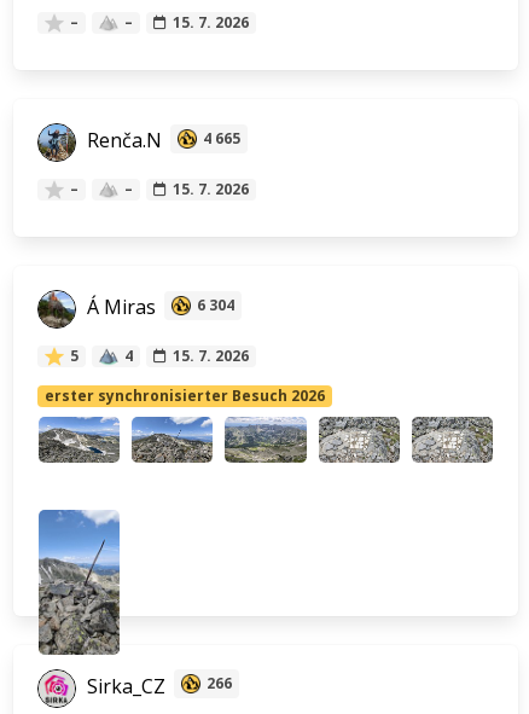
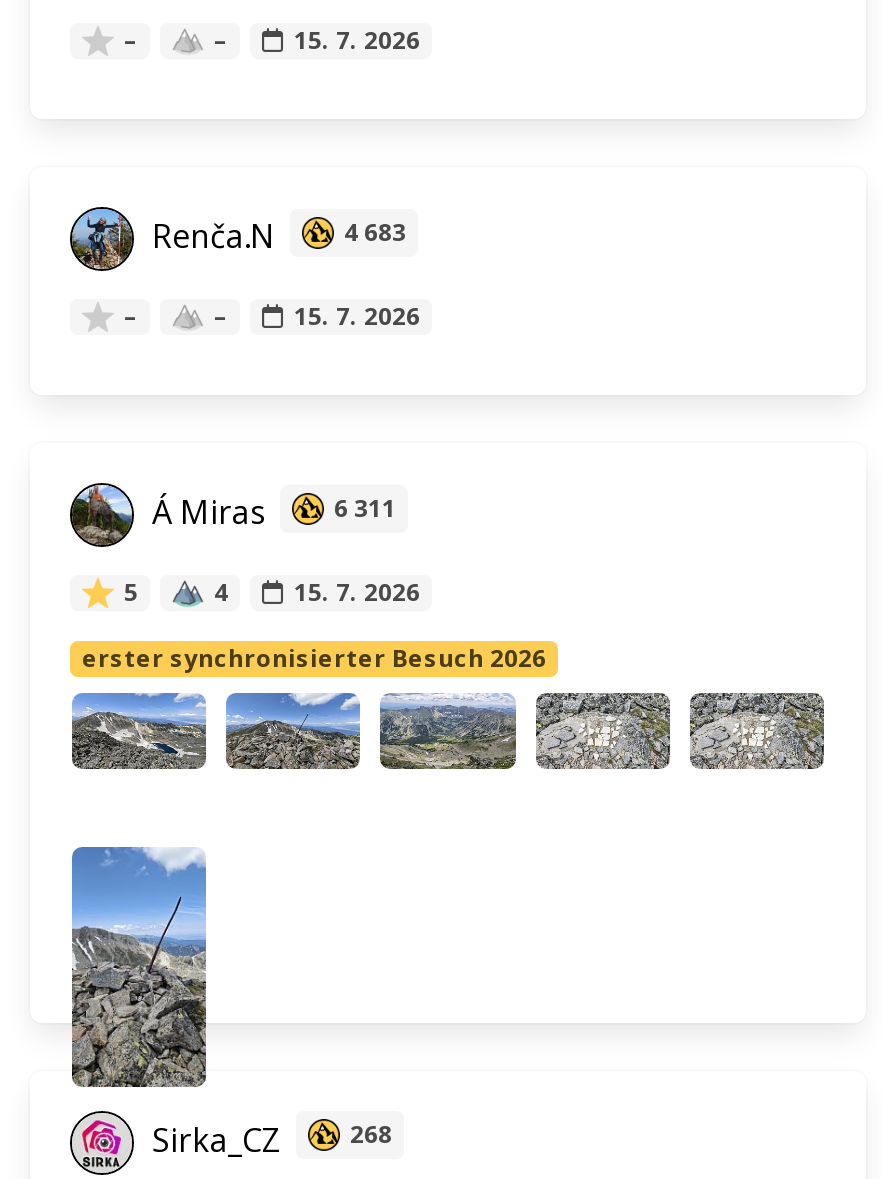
[82,128,240,154] Renča.N 4 665 -> [144,214,406,258] Renča.N 4 683
[82,294,234,321] Á Miras 6 304 -> [144,490,396,534] Á Miras 6 311
[82,673,232,699] Sirka_CZ 266 -> [144,1117,392,1161] Sirka_CZ 268

